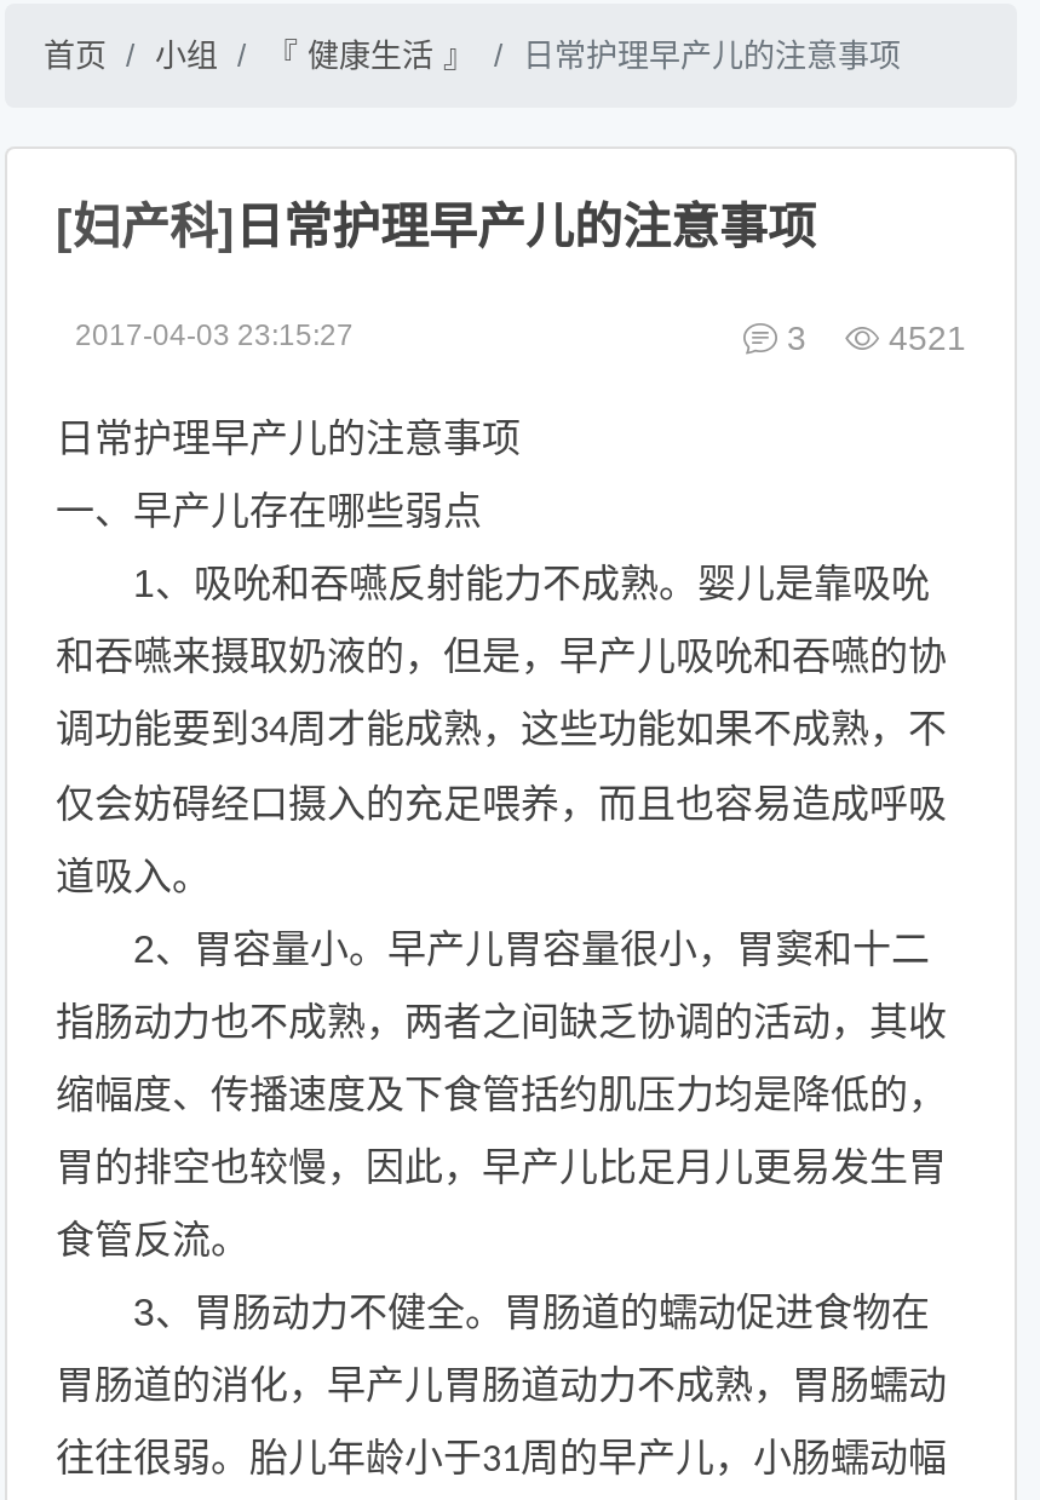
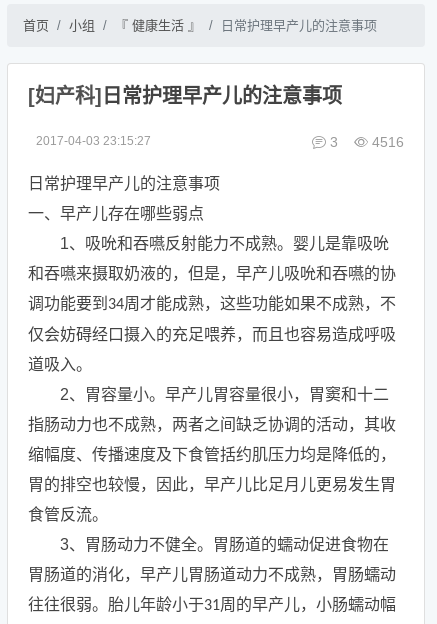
[777,318,966,357] 3 4521 -> [326,134,404,150] 3 4516

